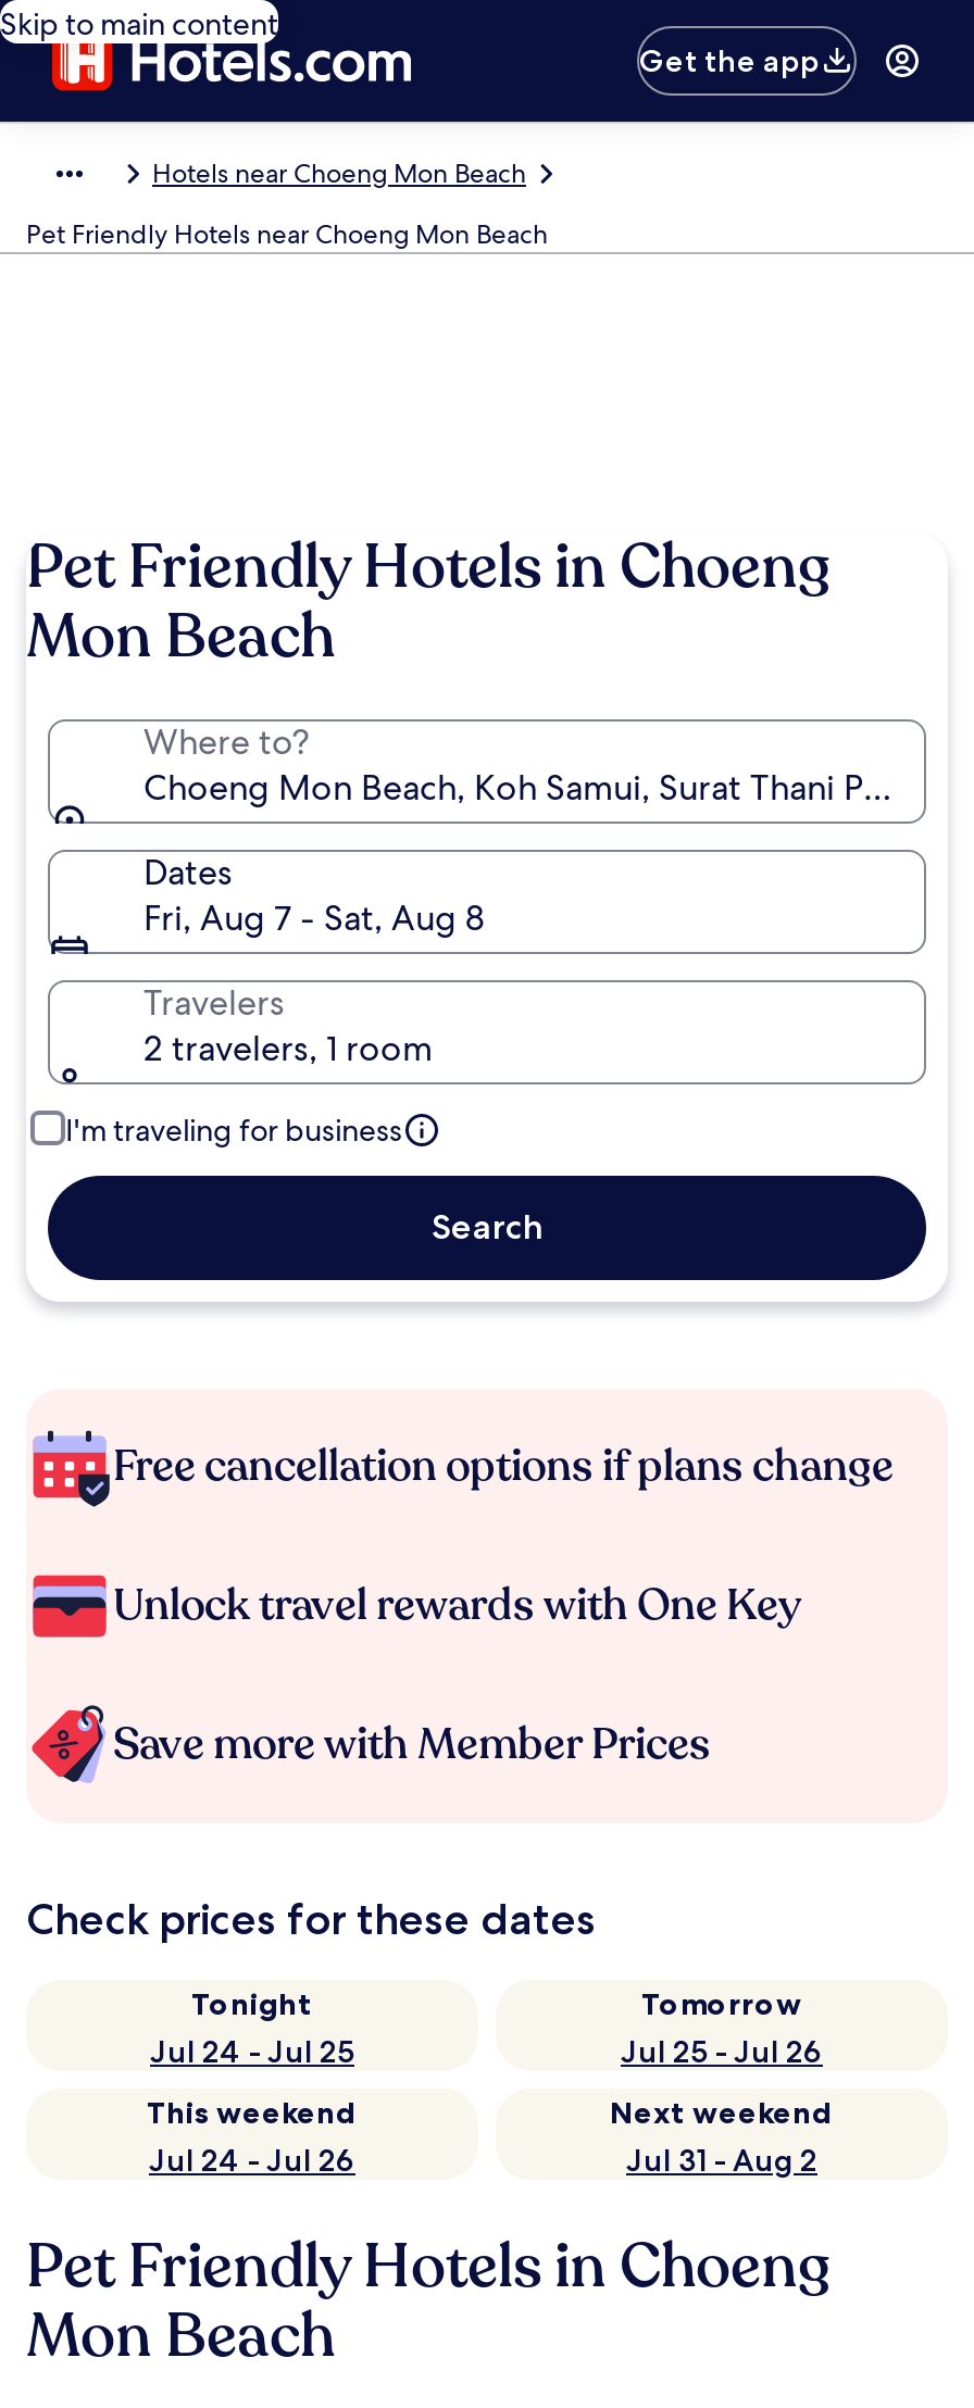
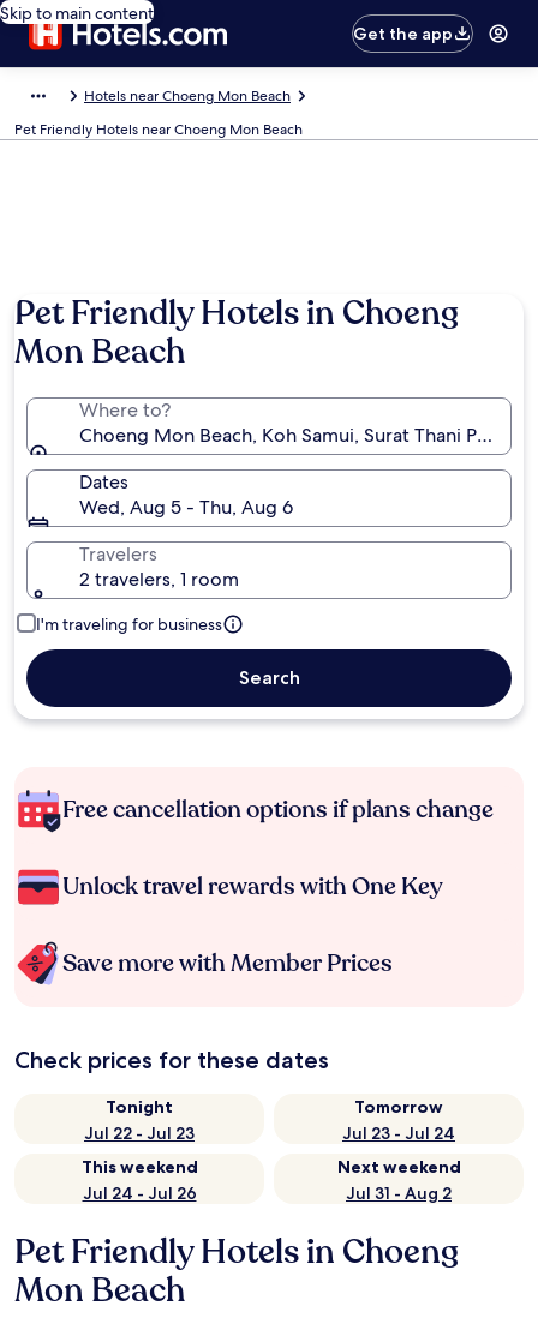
[143,895,485,941] Fri, Aug 7 - Sat, Aug 8 -> [79,495,293,520] Wed, Aug 5 - Thu, Aug 6
[150,2032,354,2071] Jul 24 - Jul 25 -> [84,1122,195,1144] Jul 22 - Jul 23
[621,2032,823,2071] Jul 25 - Jul 26 -> [342,1122,455,1144] Jul 23 - Jul 24

